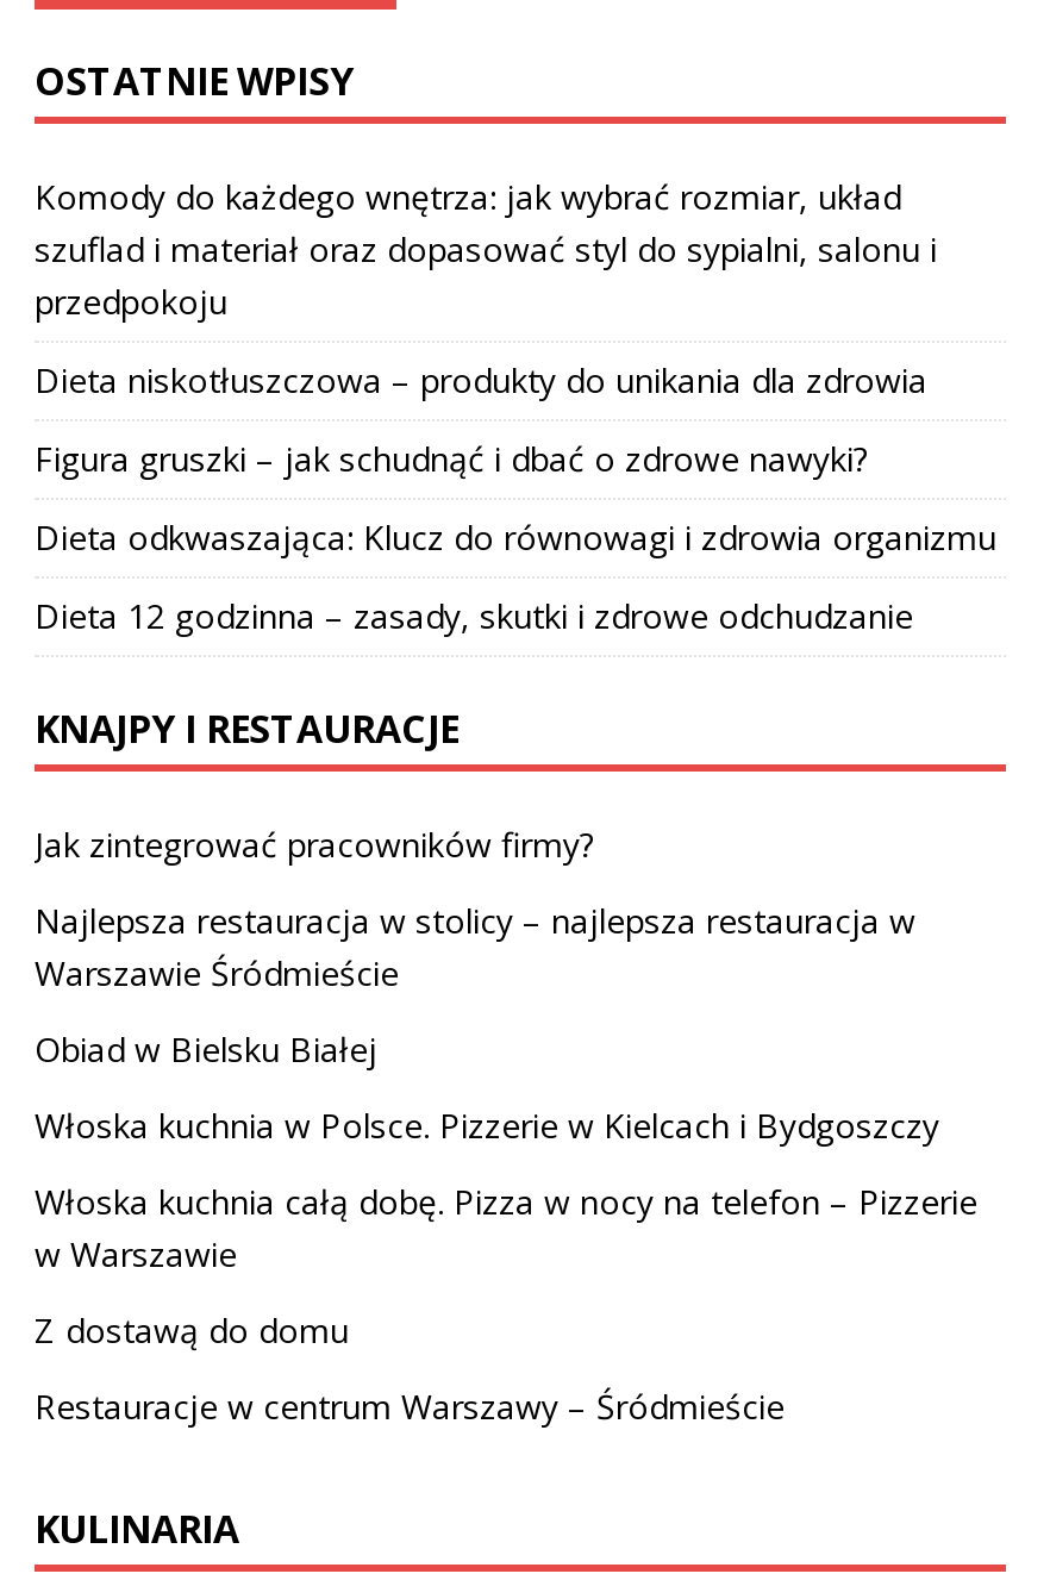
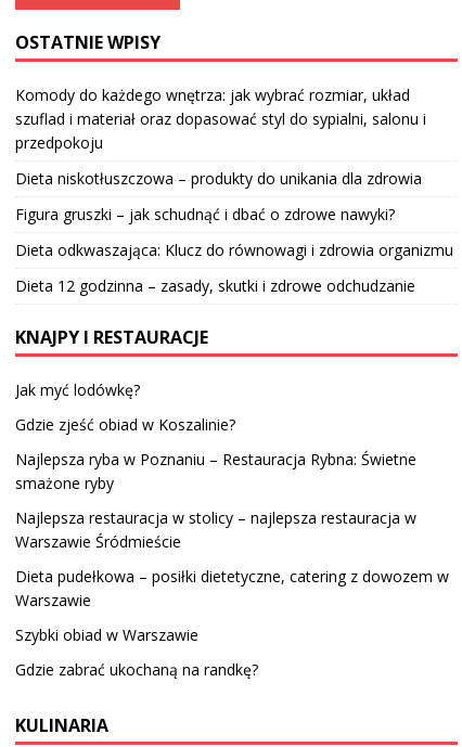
[35,821,594,866] Jak zintegrować pracowników firmy? -> [15,379,416,493] Jak myć lodówkę? | Gdzie zjeść obiad w Koszalinie? | Najlepsza ryba w Poznaniu – Restauracja Rybna: Świetne | smażone ryby
moved [35,897,915,995] -> [15,507,416,552]: Najlepsza restauracja w stolicy – najlepsza restauracja w | Warszawie Śródmieście
[35,1026,977,1428] Obiad w Bielsku Białej | Włoska kuchnia w Polsce. Pizzerie w Kielcach i Bydgoszczy | Włoska kuchnia całą dobę. Pizza w nocy na telefon – Pizzerie | w Warszawie | Z dostawą do domu | Restauracje w centrum Warszawy – Śródmieście -> [15,566,449,680] Dieta pudełkowa – posiłki dietetyczne, catering z dowozem w | Warszawie | Szybki obiad w Warszawie | Gdzie zabrać ukochaną na randkę?

